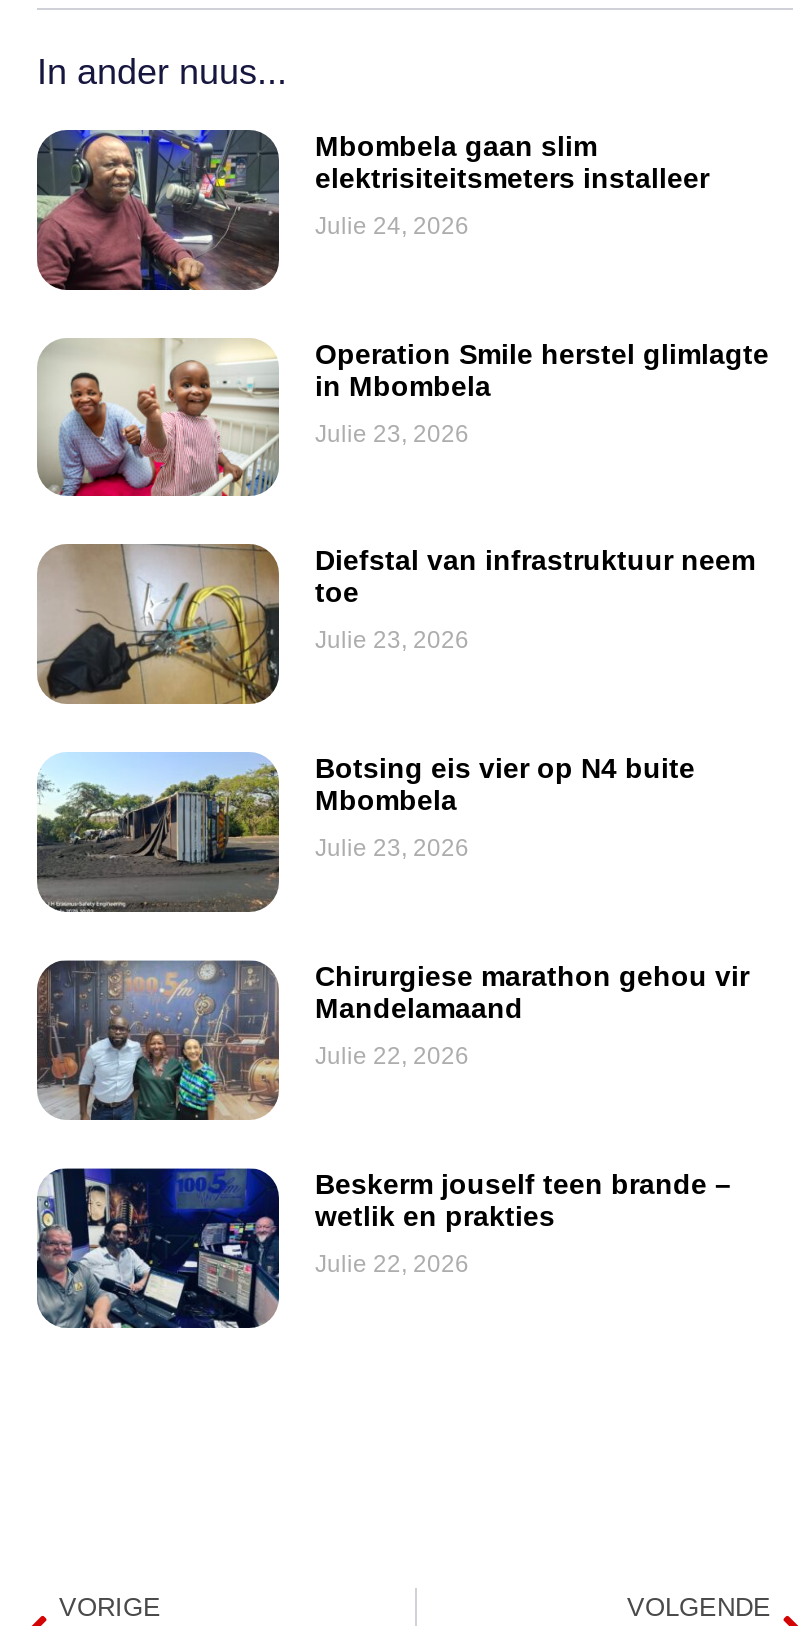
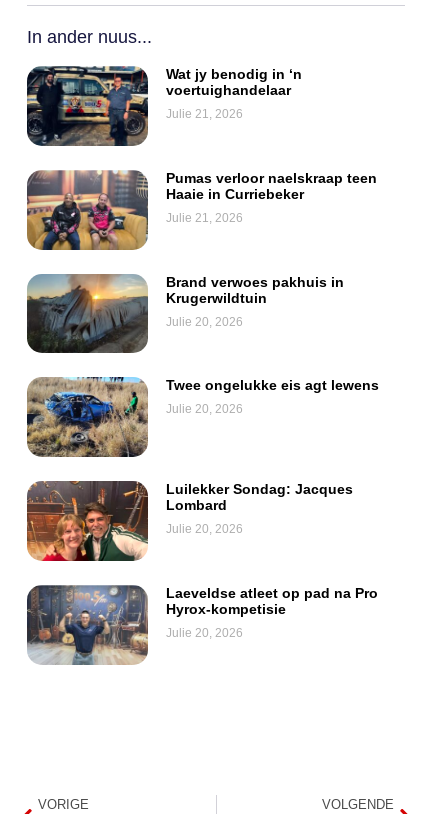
[35,128,709,292] [image] | Mbombela gaan slim | elektrisiteitsmeters installeer -> [26,65,302,147] [image] | Wat jy benodig in ‘n | voertuighandelaar
[315,212,469,240] Julie 24, 2026 -> [166,107,243,121] Julie 21, 2026
[37,337,769,498] [image] | Operation Smile herstel glimlagte | in Mbombela -> [27,170,377,251] [image] | Pumas verloor naelskraap teen | Haaie in Curriebeker
[315,419,469,447] Julie 23, 2026 -> [166,211,243,225] Julie 21, 2026
[39,542,755,706] [image] | Diefstal van infrastruktuur neem | toe -> [27,273,344,354] [image] | Brand verwoes pakhuis in | Krugerwildtuin
[315,627,469,655] Julie 23, 2026 -> [166,314,243,328] Julie 20, 2026
[35,752,695,912] [image] | Botsing eis vier op N4 buite | Mbombela -> [26,376,379,457] [image] | Twee ongelukke eis agt lewens
[315,835,469,863] Julie 23, 2026 -> [166,402,243,416] Julie 20, 2026
[35,960,749,1122] [image] | Chirurgiese marathon gehou vir | Mandelamaand -> [26,480,353,562] [image] | Luilekker Sondag: Jacques | Lombard
[315,1042,469,1070] Julie 22, 2026 -> [166,522,243,536] Julie 20, 2026
[37,1166,731,1330] [image] | Beskerm jouself teen brande – | wetlik en prakties -> [27,585,378,666] [image] | Laeveldse atleet op pad na Pro | Hyrox-kompetisie
[315,1250,469,1278] Julie 22, 2026 -> [166,626,243,640] Julie 20, 2026

